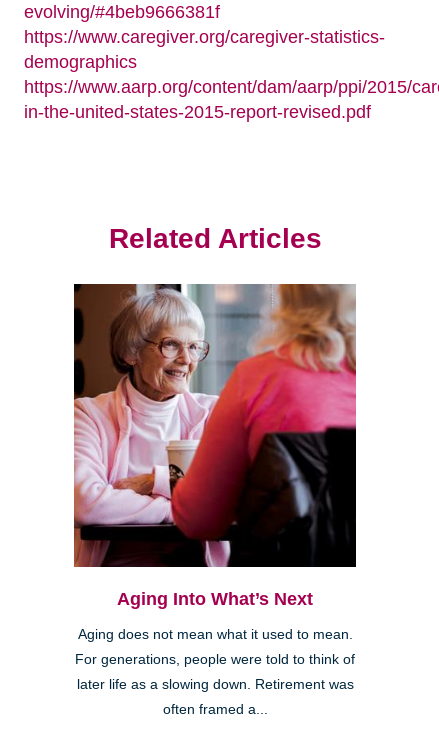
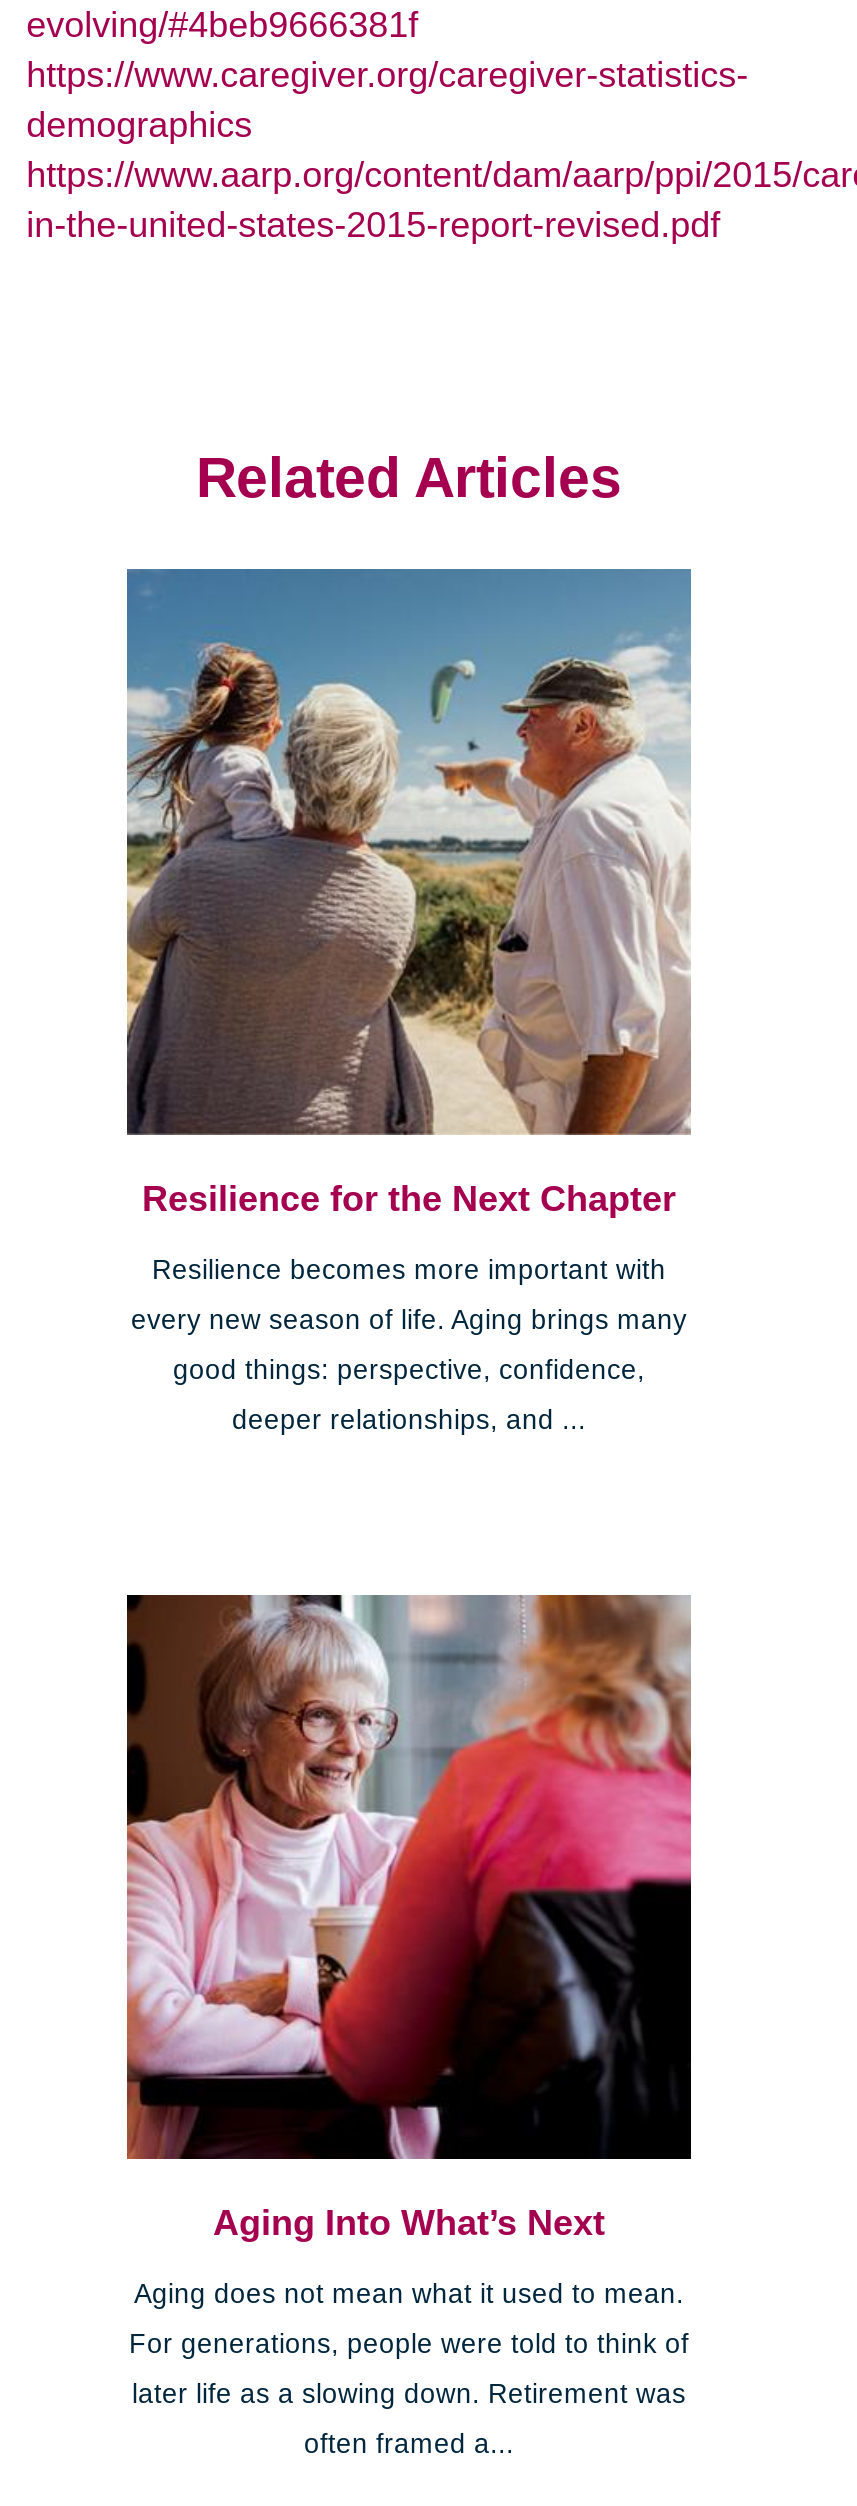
none -> [125,568,691,1434] [image] | Resilience for the Next Chapter | Resilience becomes more important with | every new season of life. Aging brings many | good things: perspective, confidence, | deeper relationships, and ...

